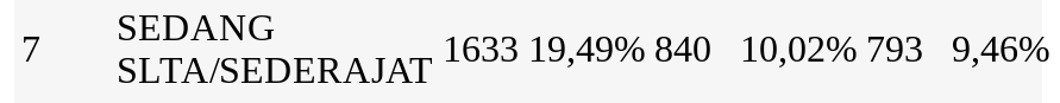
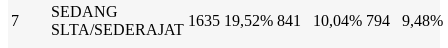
[443,27,711,68] 1633 19,49% 840 -> [188,12,301,29] 1635 19,52% 841
[740,27,923,68] 10,02% 793 -> [313,12,390,29] 10,04% 794
[952,27,1049,68] 9,46% -> [402,12,443,29] 9,48%

